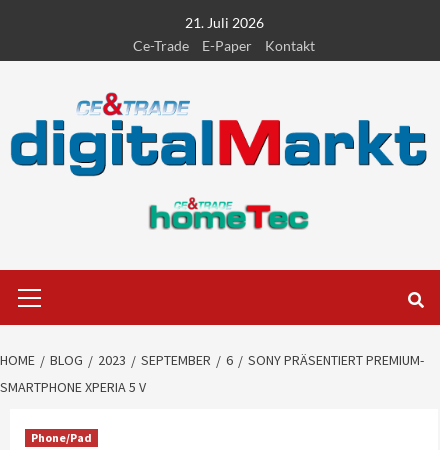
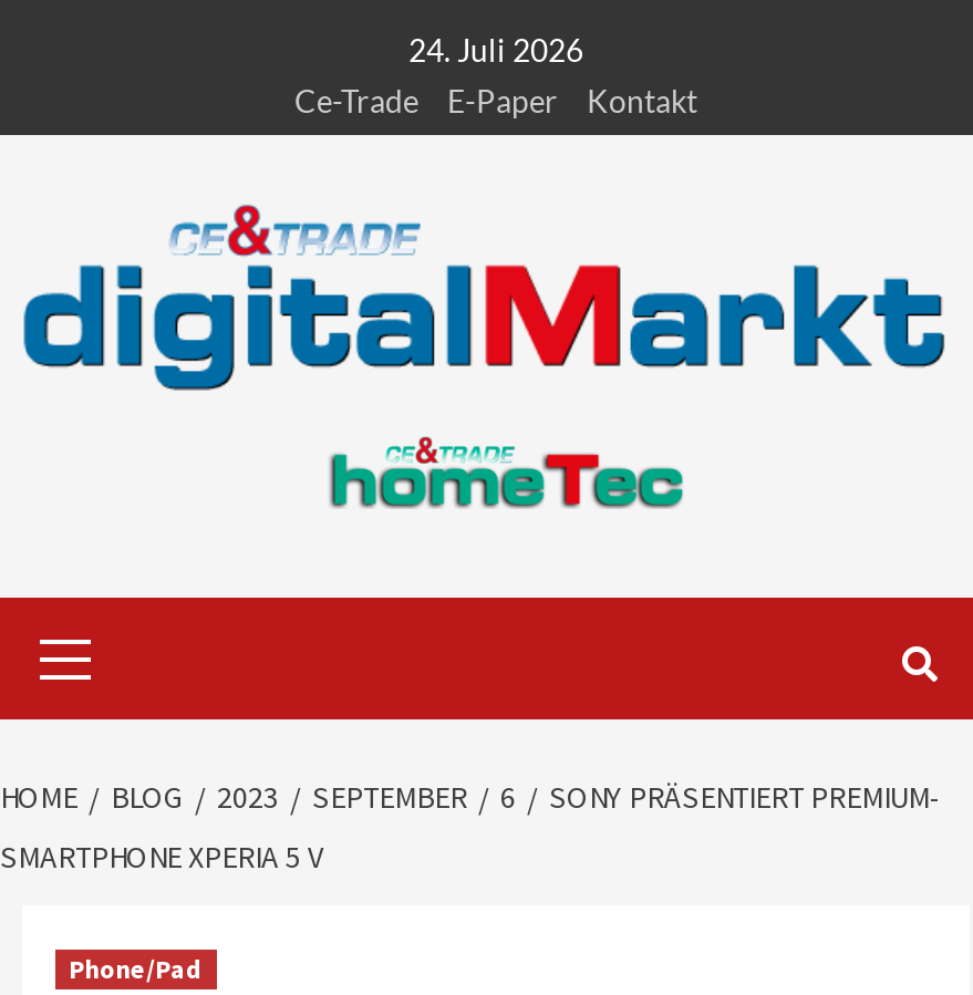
[184,14,263,31] 21. Juli 2026 -> [408,31,583,69] 24. Juli 2026

